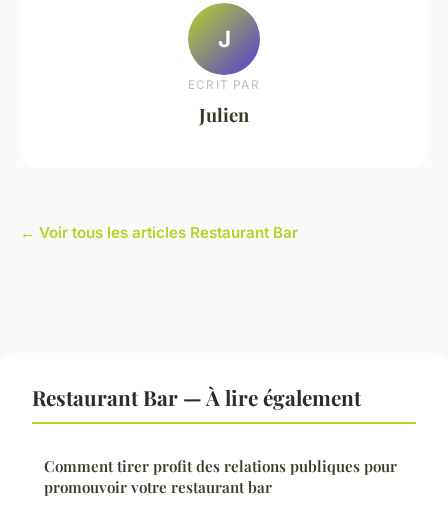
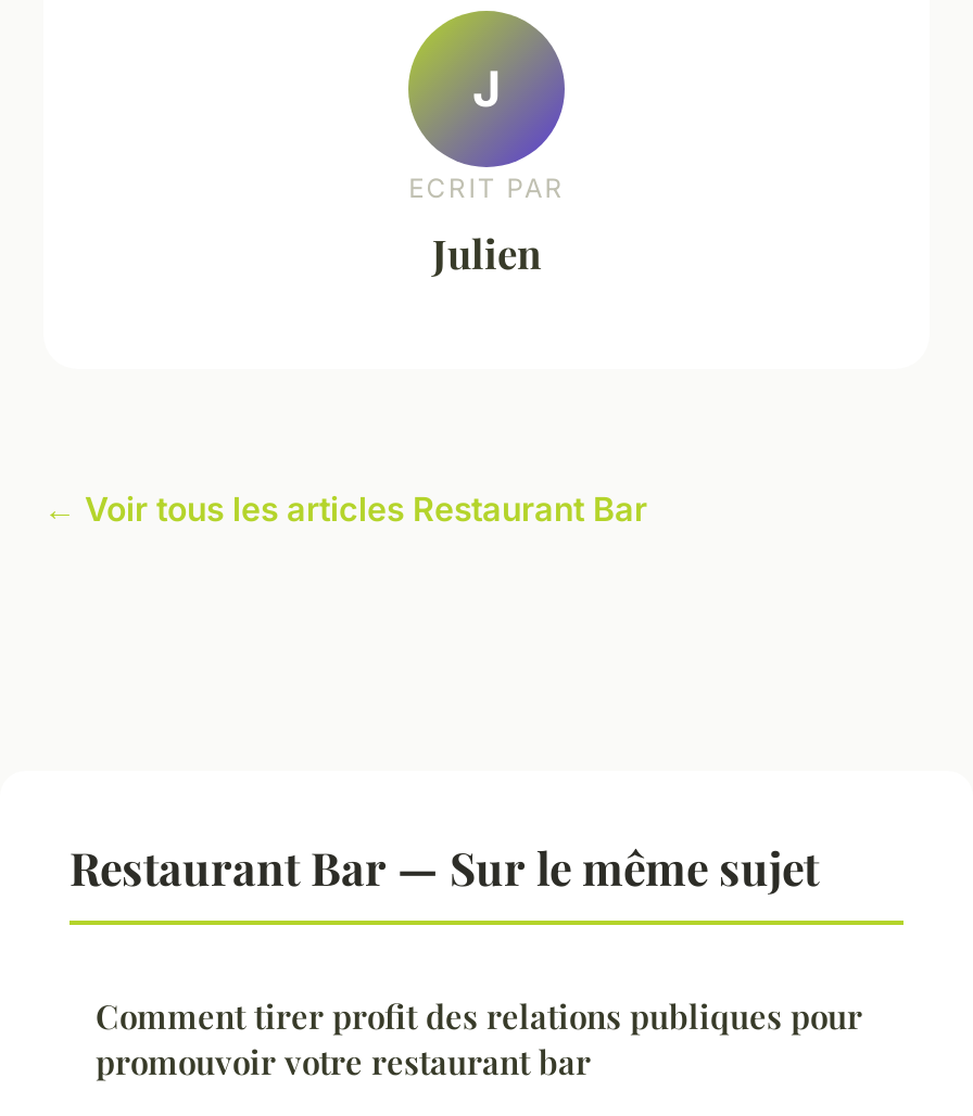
[32,383,361,411] Restaurant Bar — À lire également -> [69,837,819,897] Restaurant Bar — Sur le même sujet

